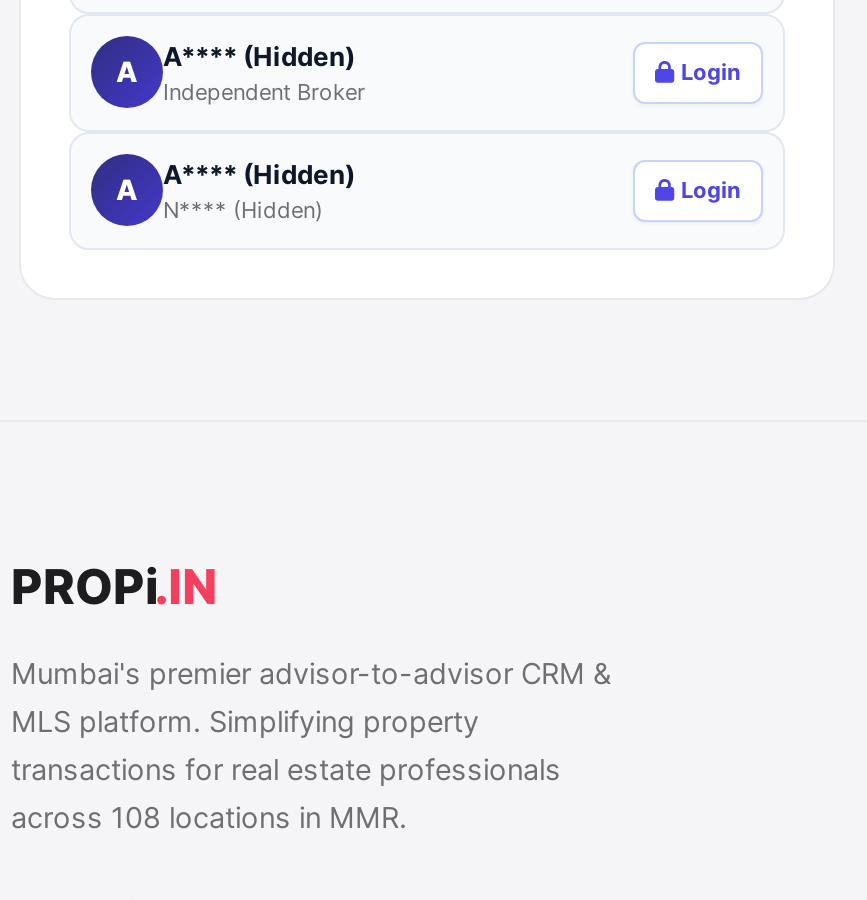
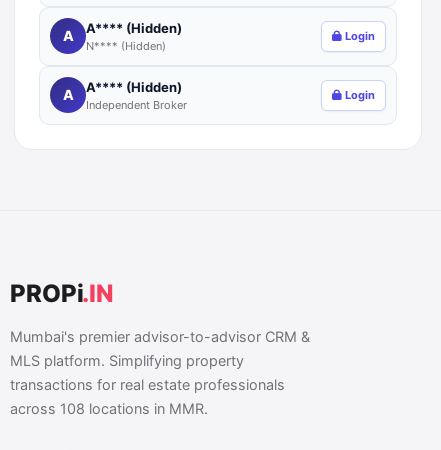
moved [163,77,365,105] -> [86,98,187,112]: Independent Broker
moved [163,195,323,223] -> [86,39,166,53]: N**** (Hidden)

